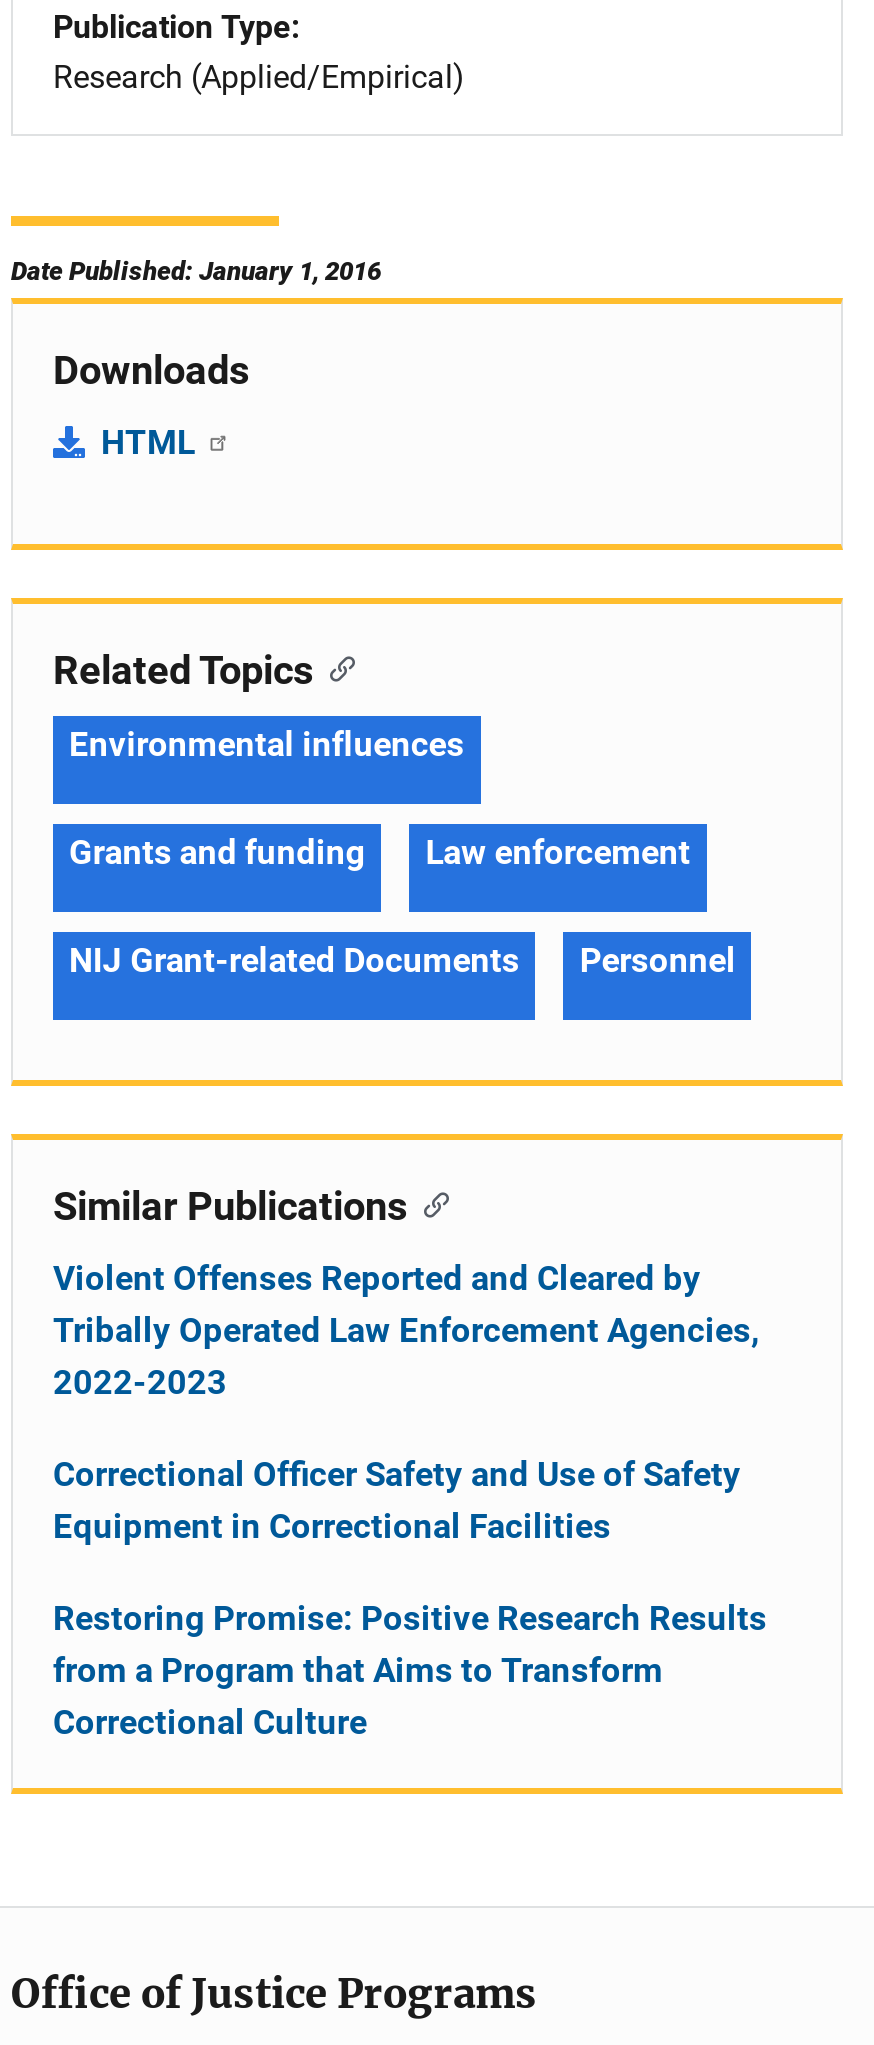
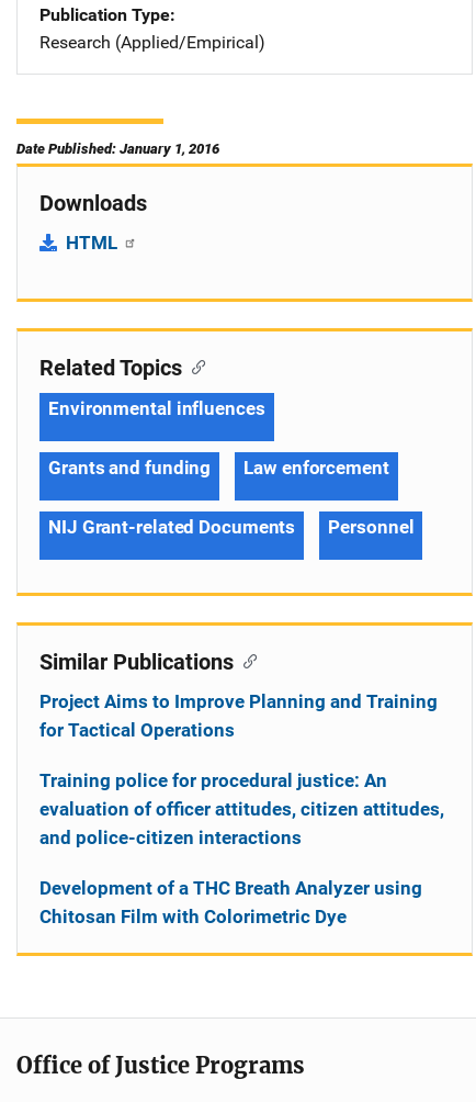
[53,1258,759,1402] Violent Offenses Reported and Cleared by | Tribally Operated Law Enforcement Agencies, | 2022-2023 -> [39,690,438,741] Project Aims to Improve Planning and Training | for Tactical Operations
[53,1454,741,1546] Correctional Officer Safety and Use of Safety | Equipment in Correctional Facilities -> [39,769,444,848] Training police for procedural justice: An | evaluation of officer attitudes, citizen attitudes, | and police-citizen interactions
[53,1598,767,1742] Restoring Promise: Positive Research Results | from a Program that Aims to Transform | Correctional Culture -> [39,877,422,927] Development of a THC Breath Analyzer using | Chitosan Film with Colorimetric Dye

